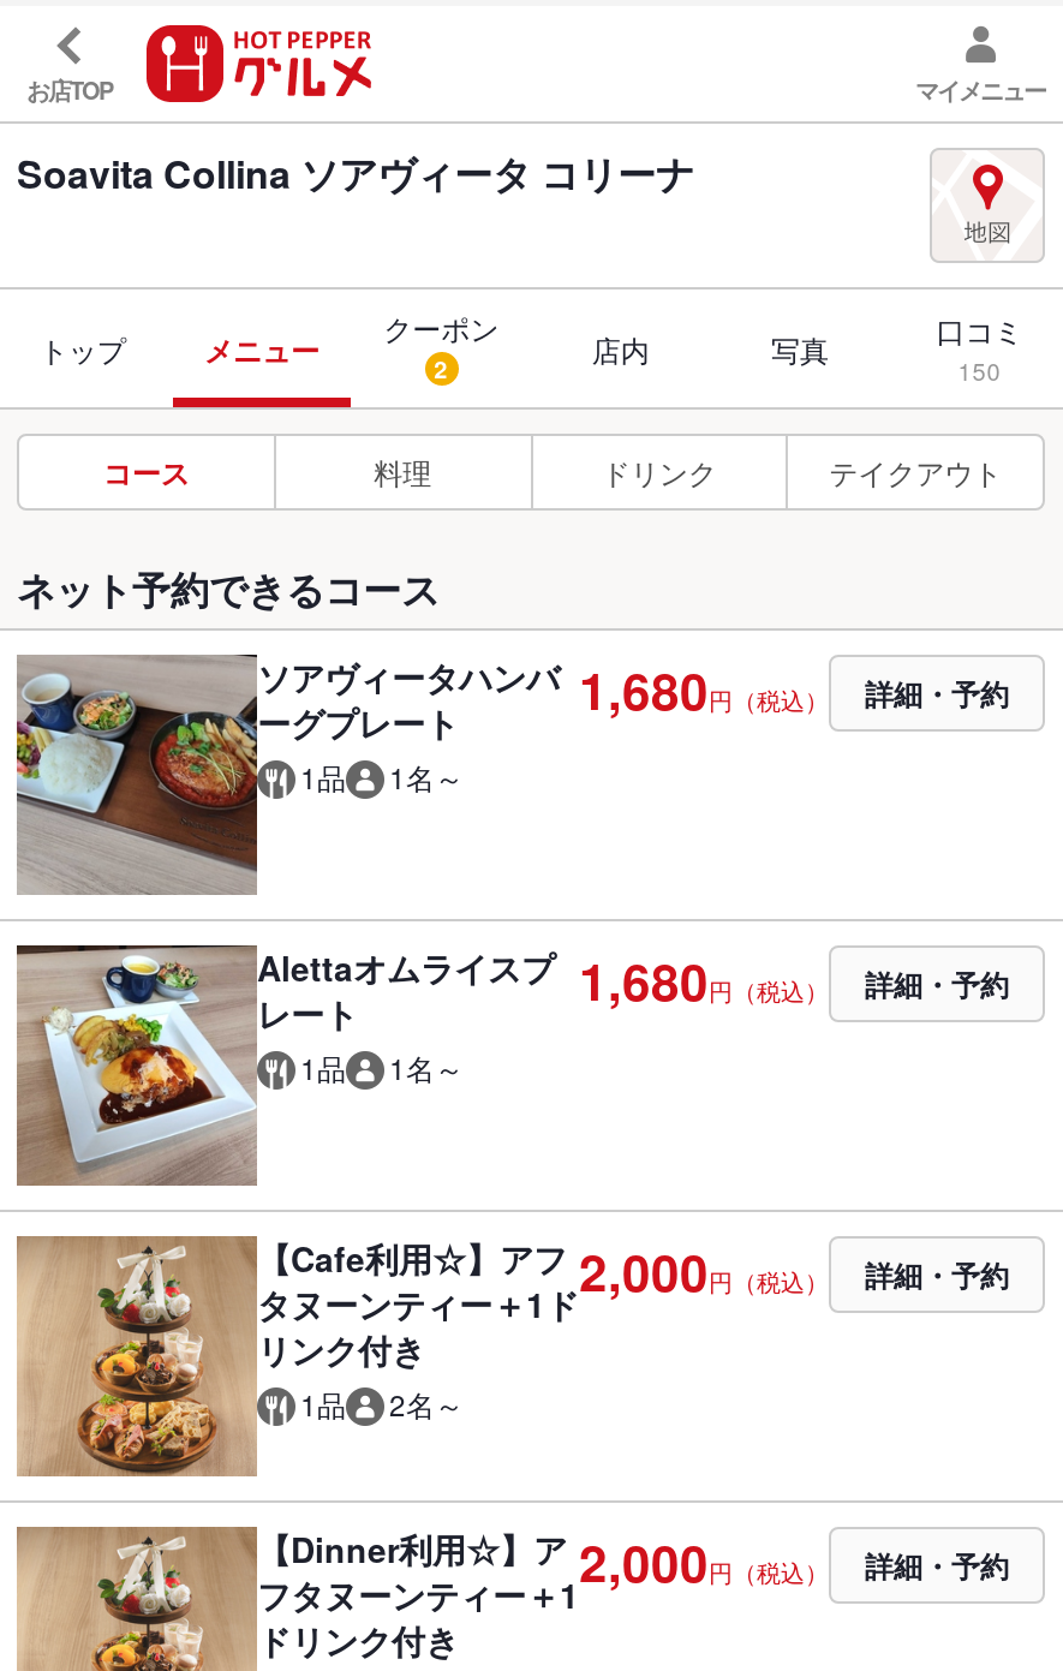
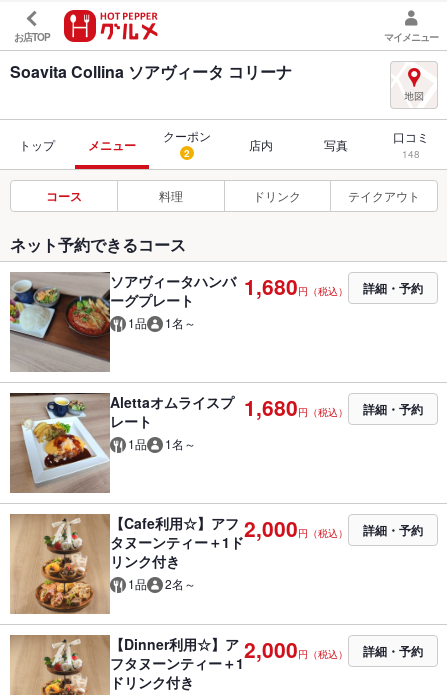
[958,353,1001,387] 150 -> [402,146,420,160] 148

